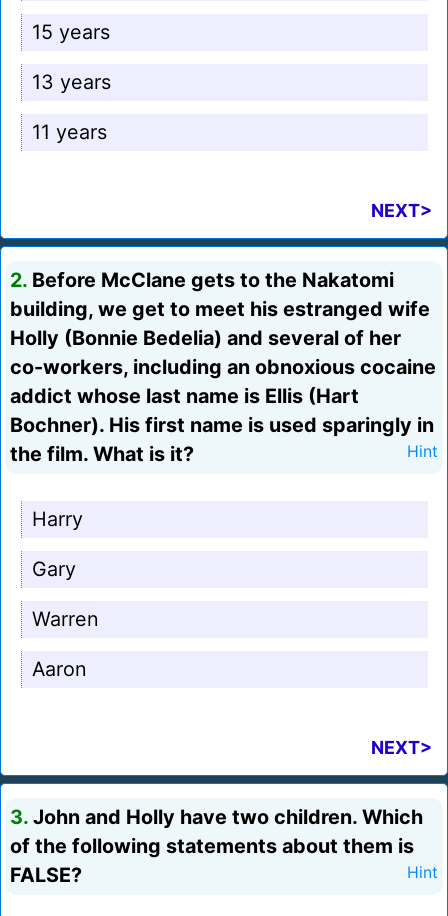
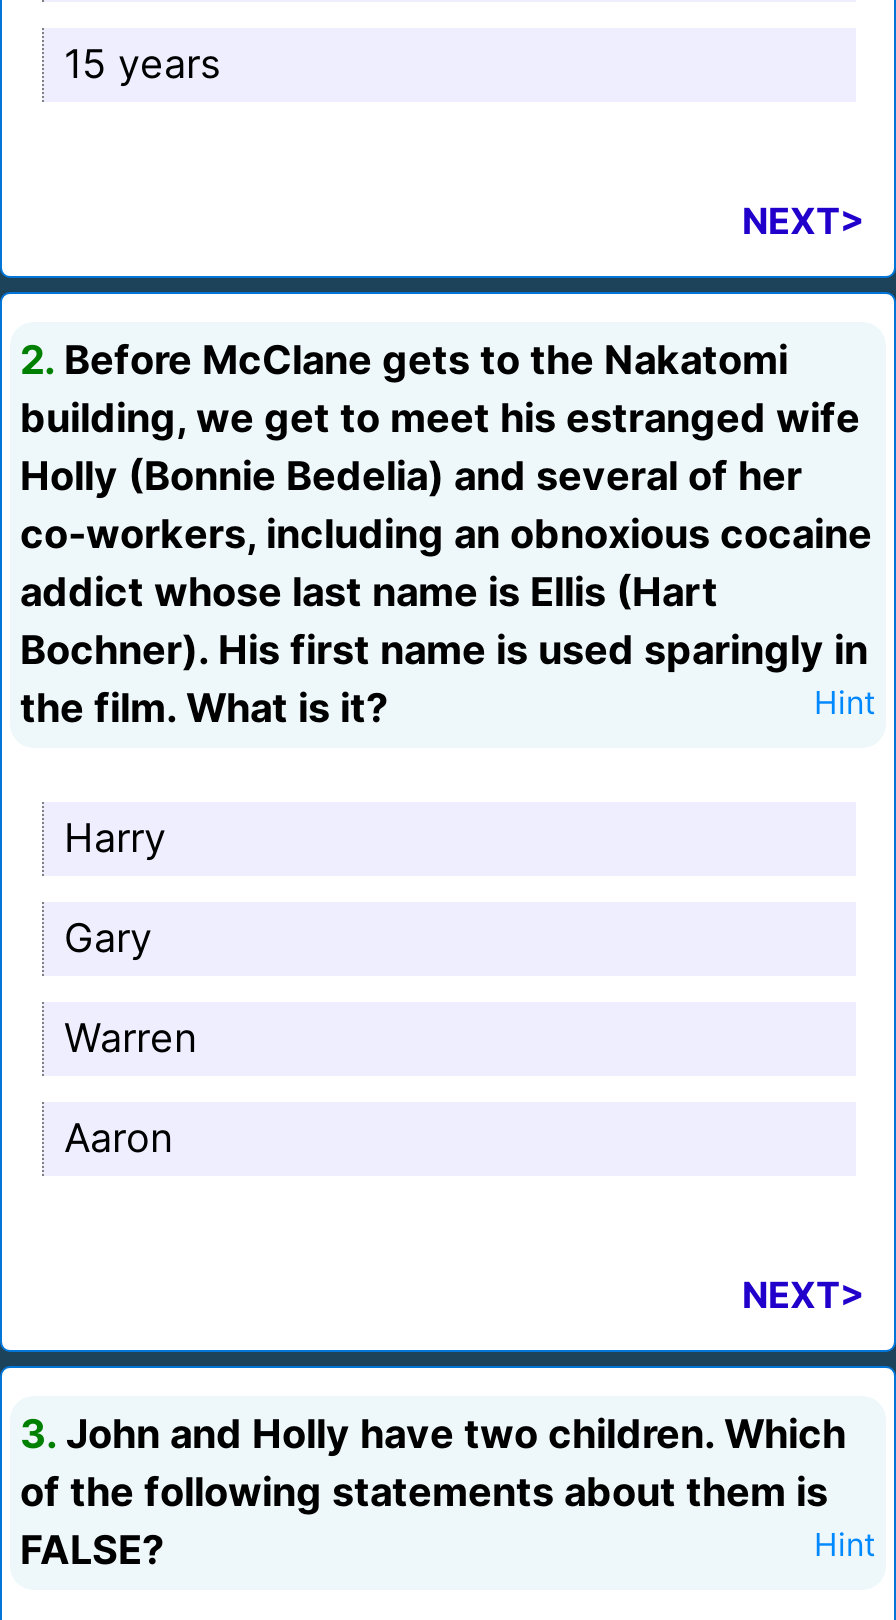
[32,70,111,144] 13 years | 11 years -> none

